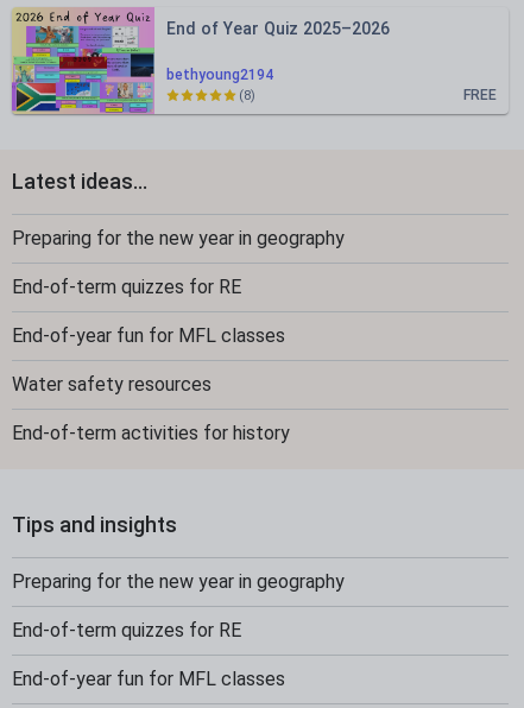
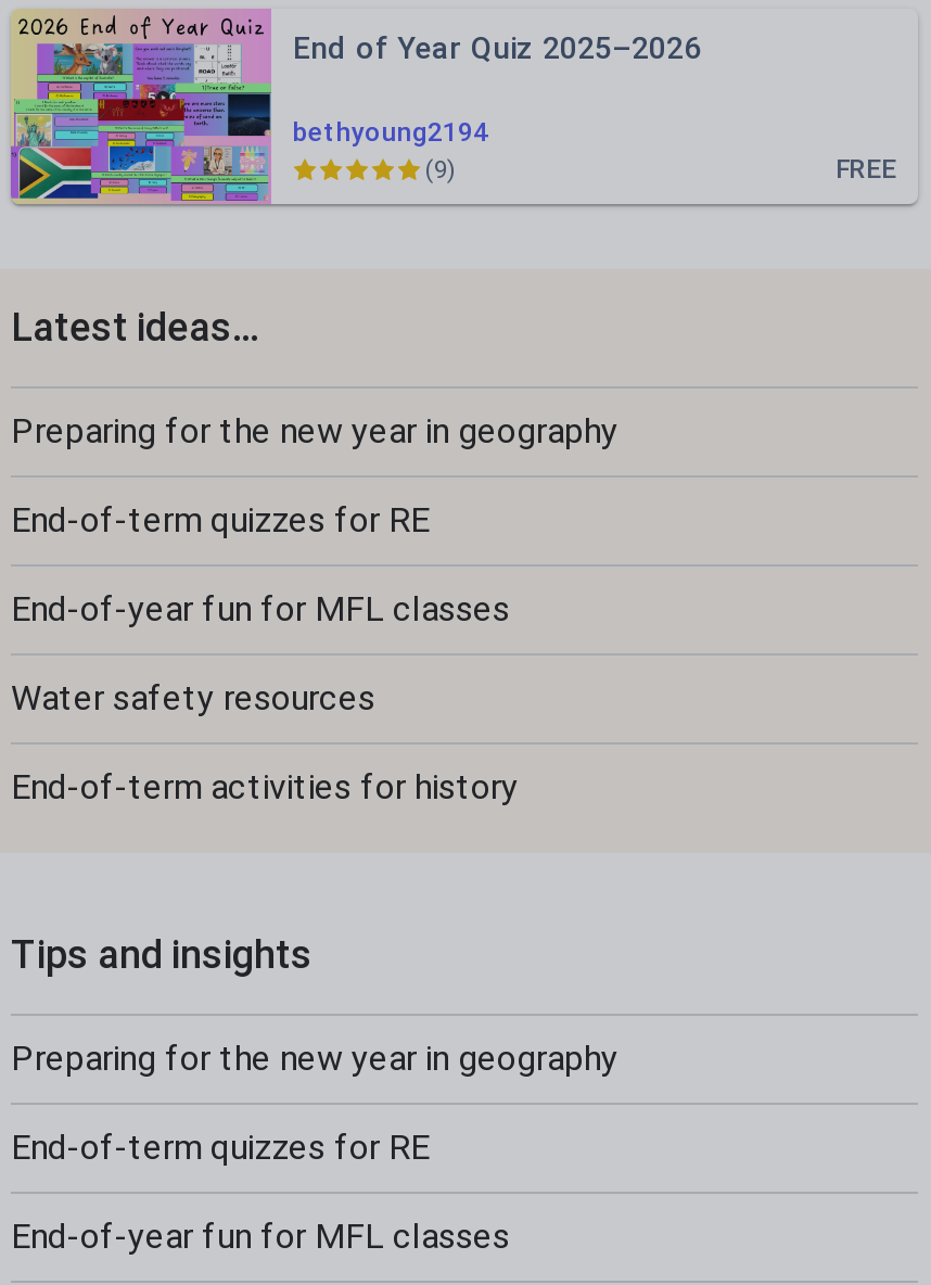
[239,87,255,103] (8) -> [425,155,456,183] (9)

